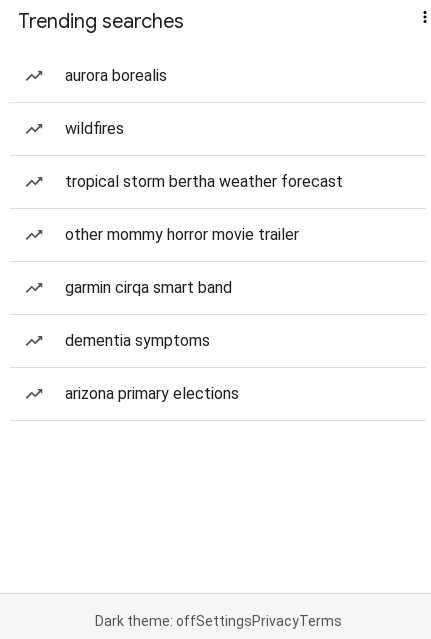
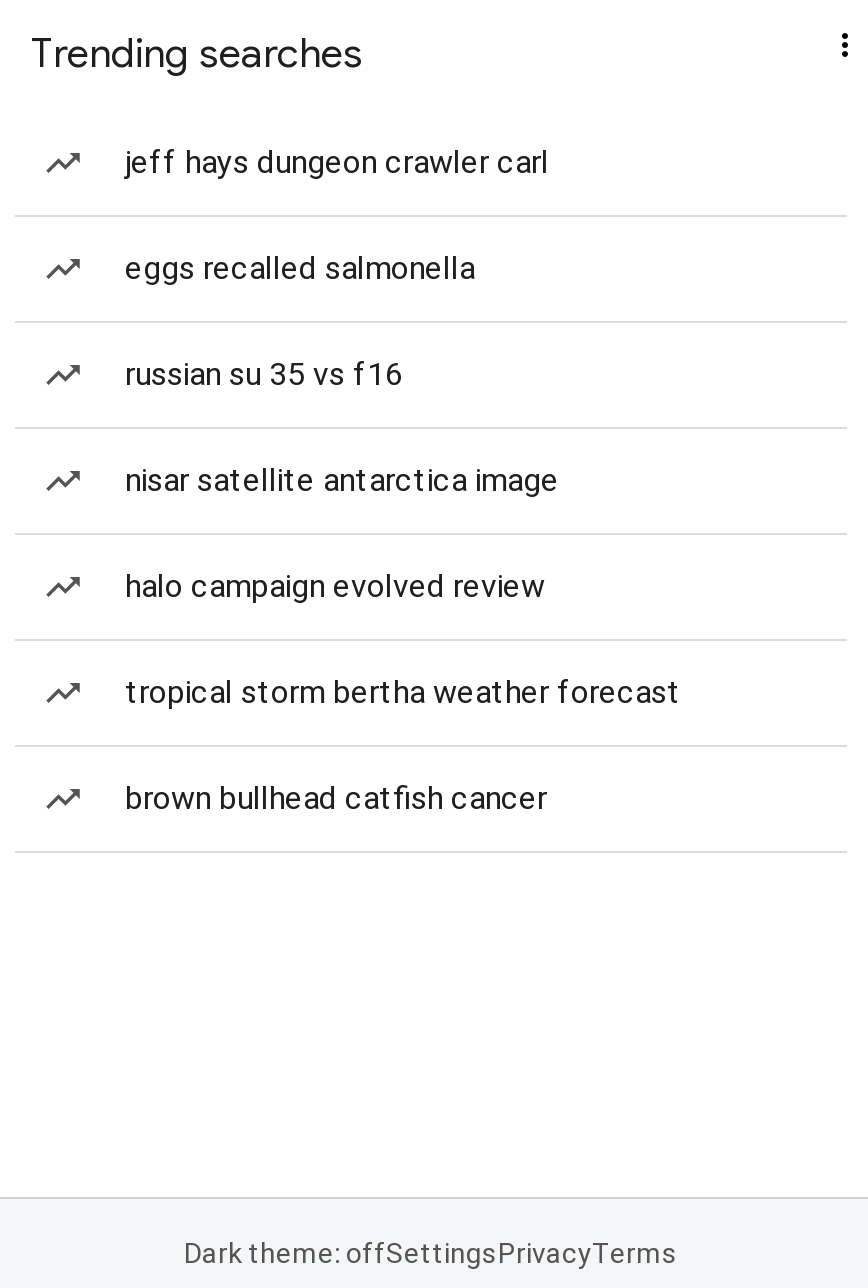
[65,66,167,138] aurora borealis | wildfires -> [125,143,559,605] jeff hays dungeon crawler carl | eggs recalled salmonella | russian su 35 vs f16 | nisar satellite antarctica image | halo campaign evolved review
moved [65,172,343,191] -> [125,673,681,711]: tropical storm bertha weather forecast
[65,225,299,403] other mommy horror movie trailer | garmin cirqa smart band | dementia symptoms | arizona primary elections -> [125,779,547,817] brown bullhead catfish cancer

